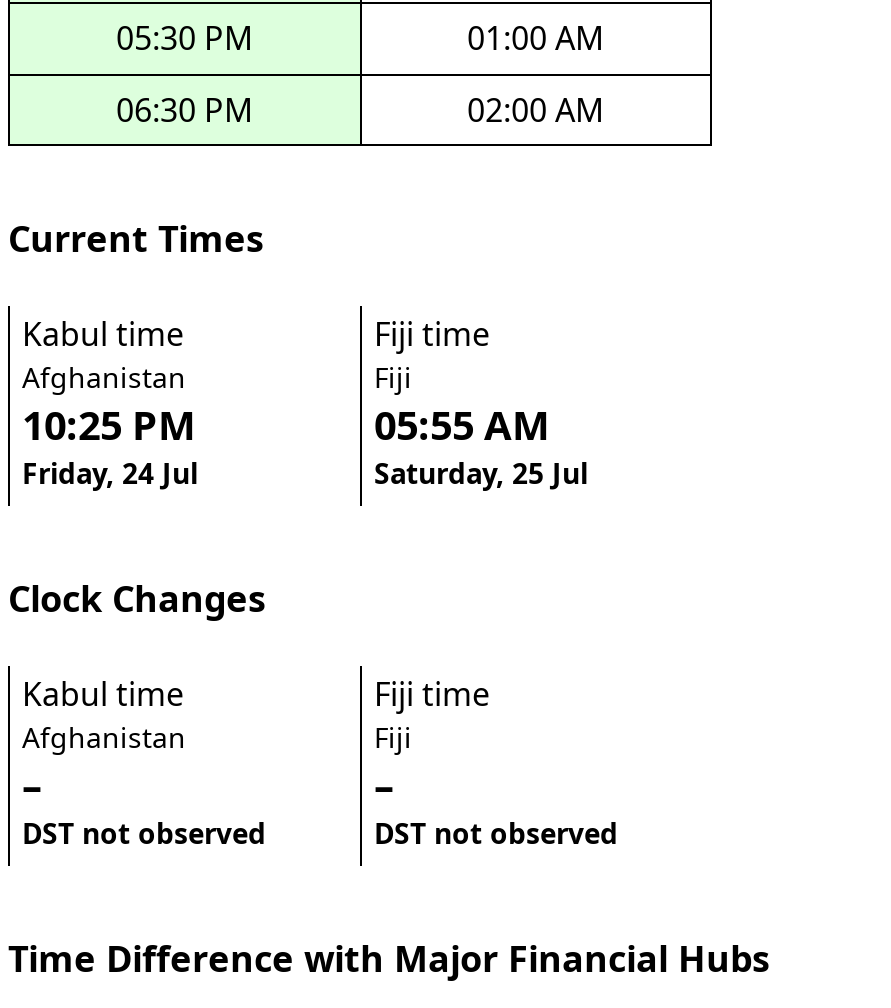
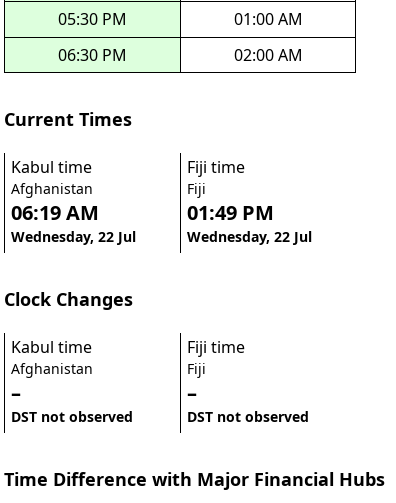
[22,398,198,492] 10:25 PM | Friday, 24 Jul -> [11,199,136,246] 06:19 AM | Wednesday, 22 Jul
[374,398,588,492] 05:55 AM | Saturday, 25 Jul -> [187,199,312,246] 01:49 PM | Wednesday, 22 Jul

